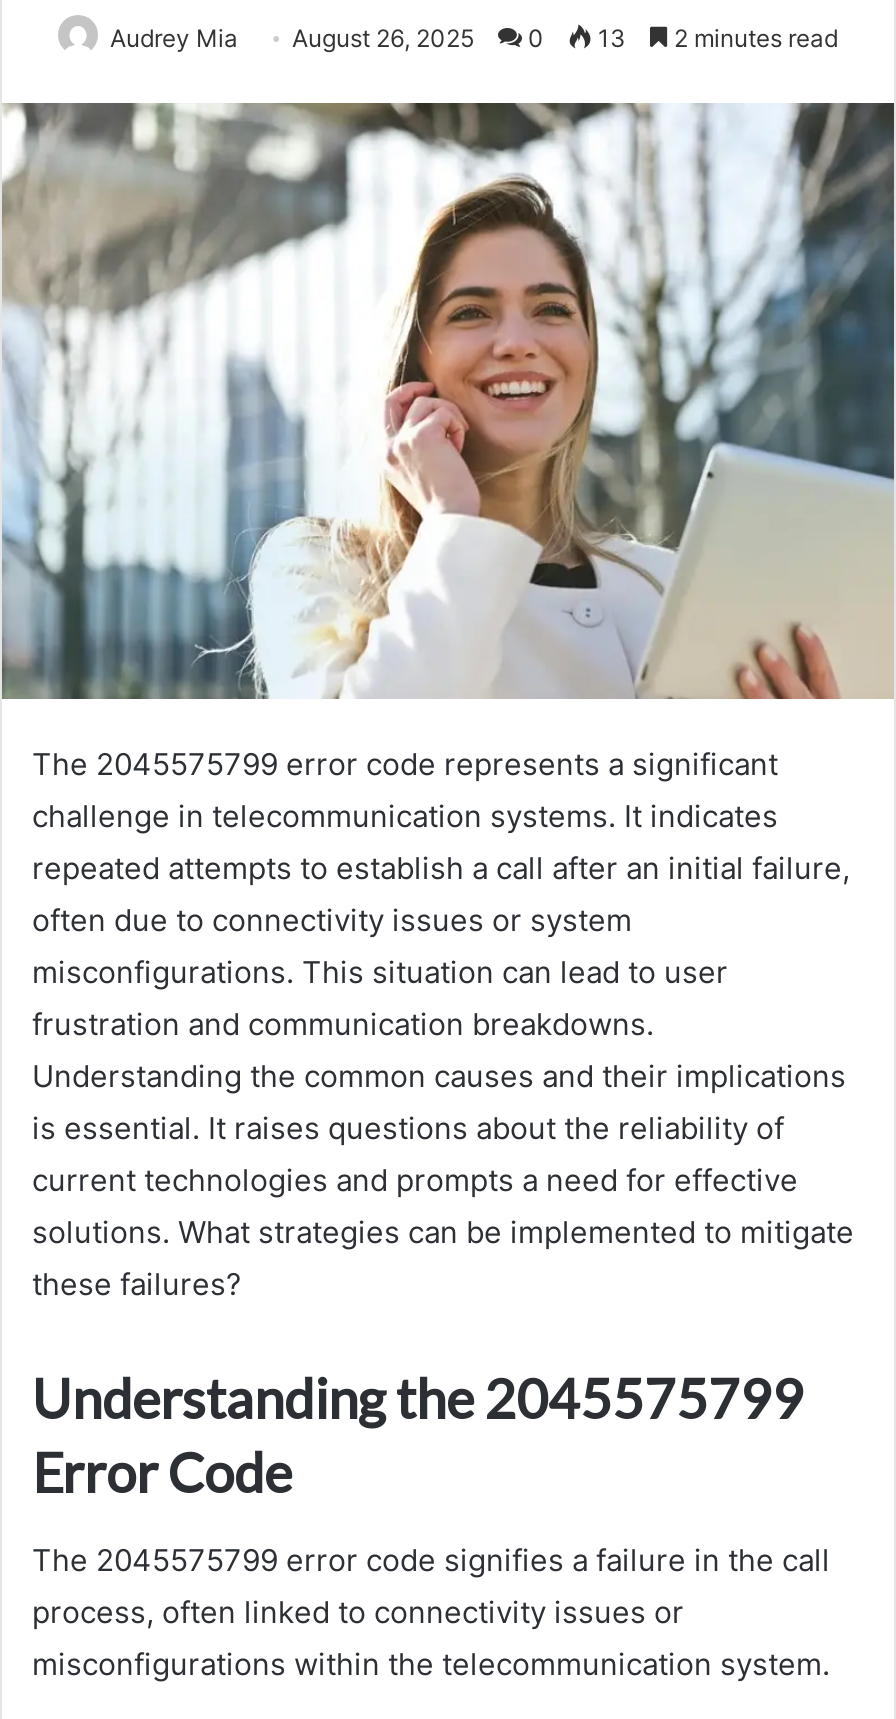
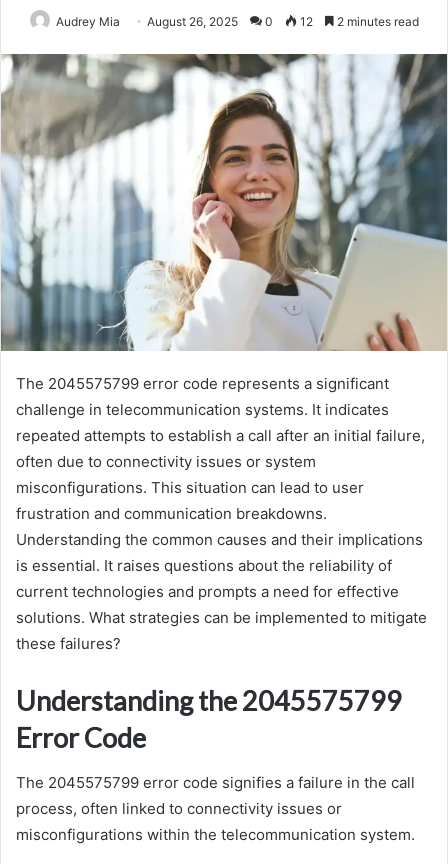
[110,23,838,53] Audrey Mia August 26, 2025 0 13 2 minutes read -> [55,14,418,29] Audrey Mia August 26, 2025 0 12 2 minutes read

